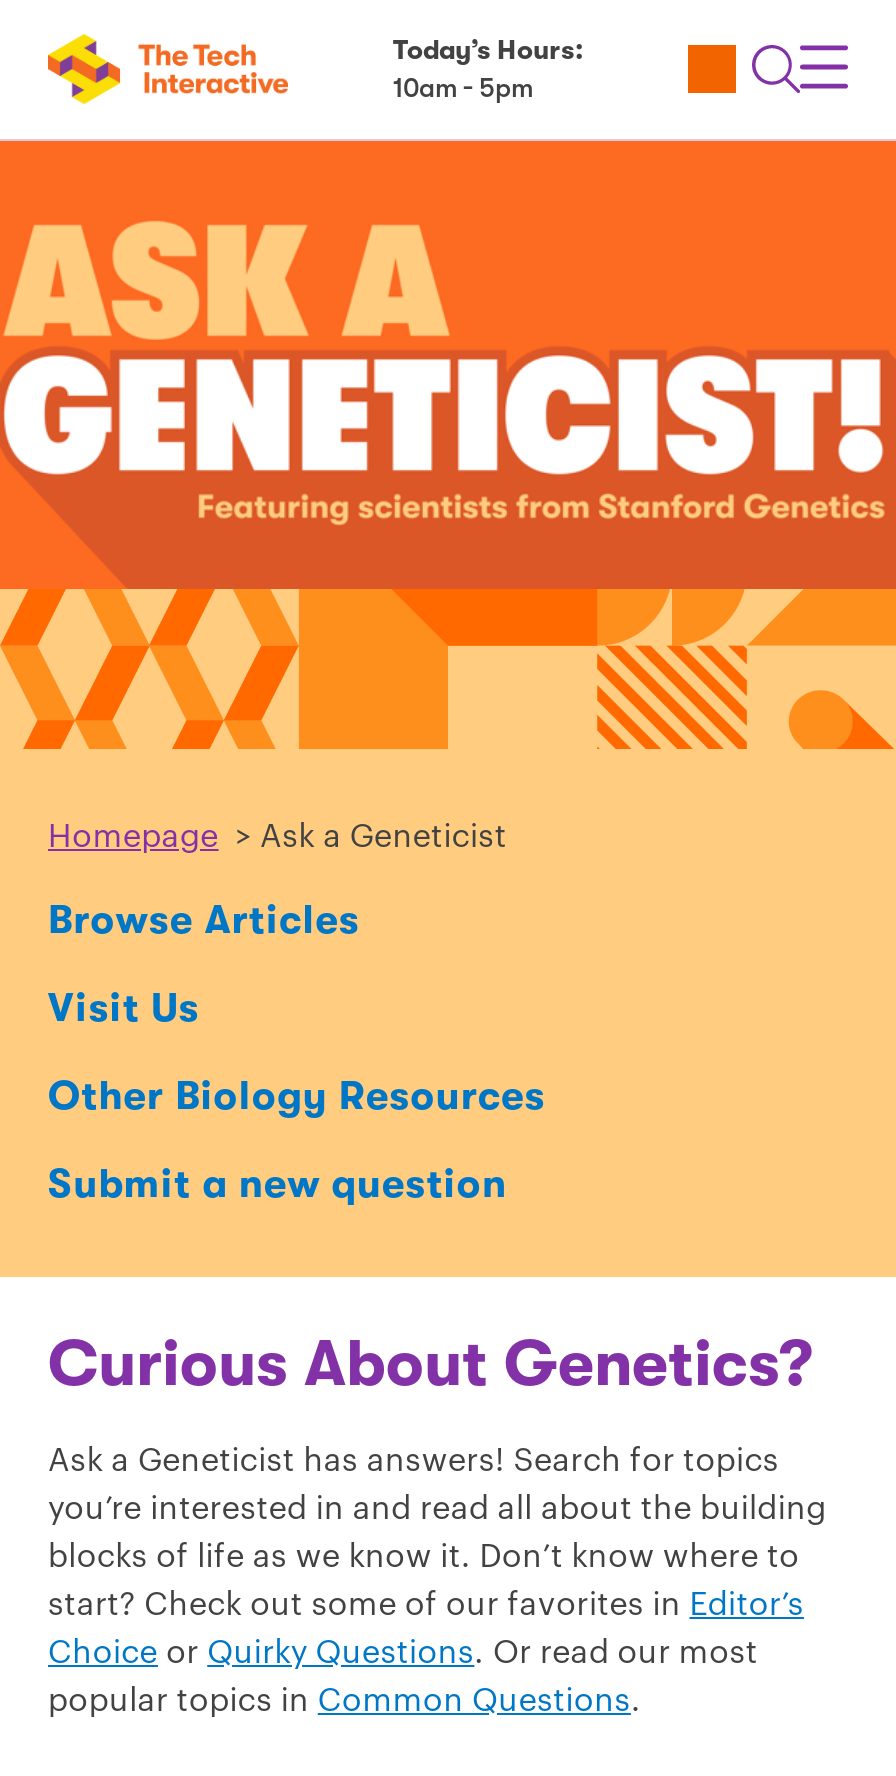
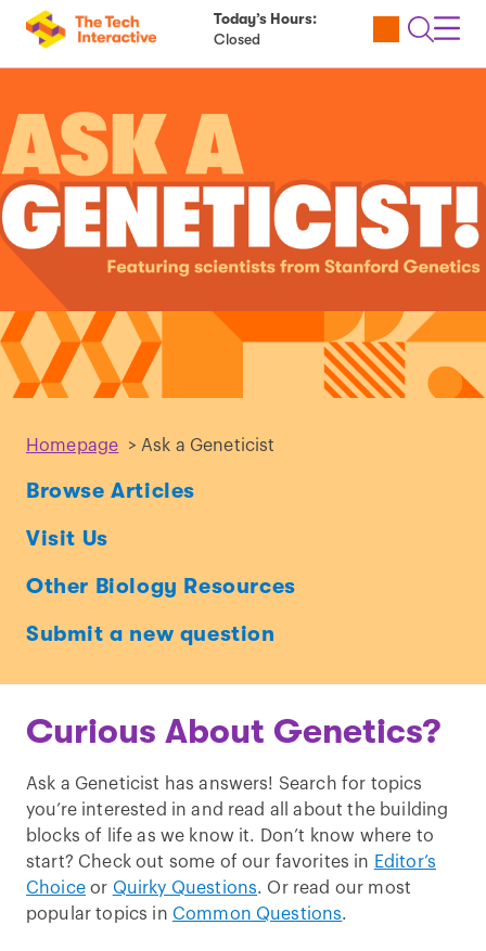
[393,73,533,103] 10am - 5pm -> [213,31,260,48] Closed

